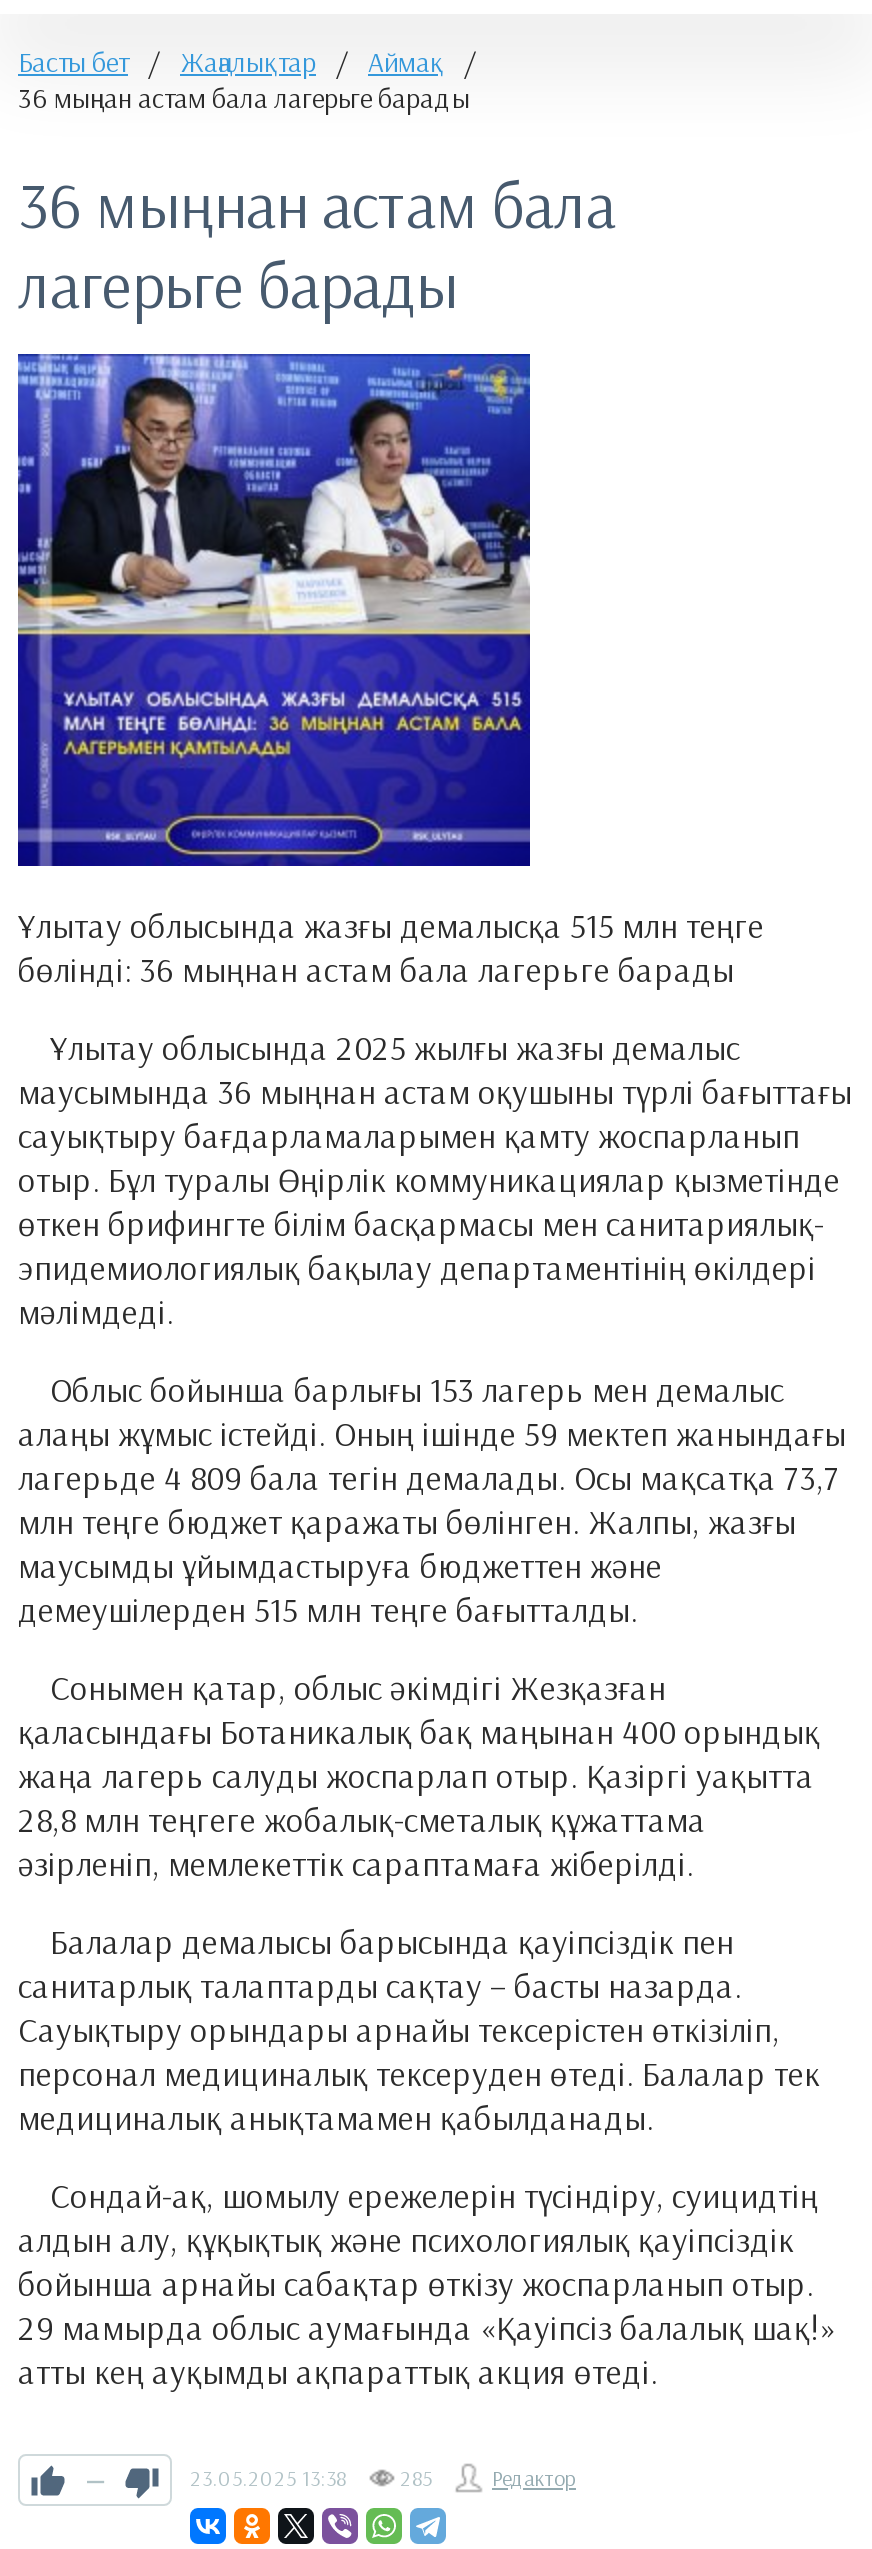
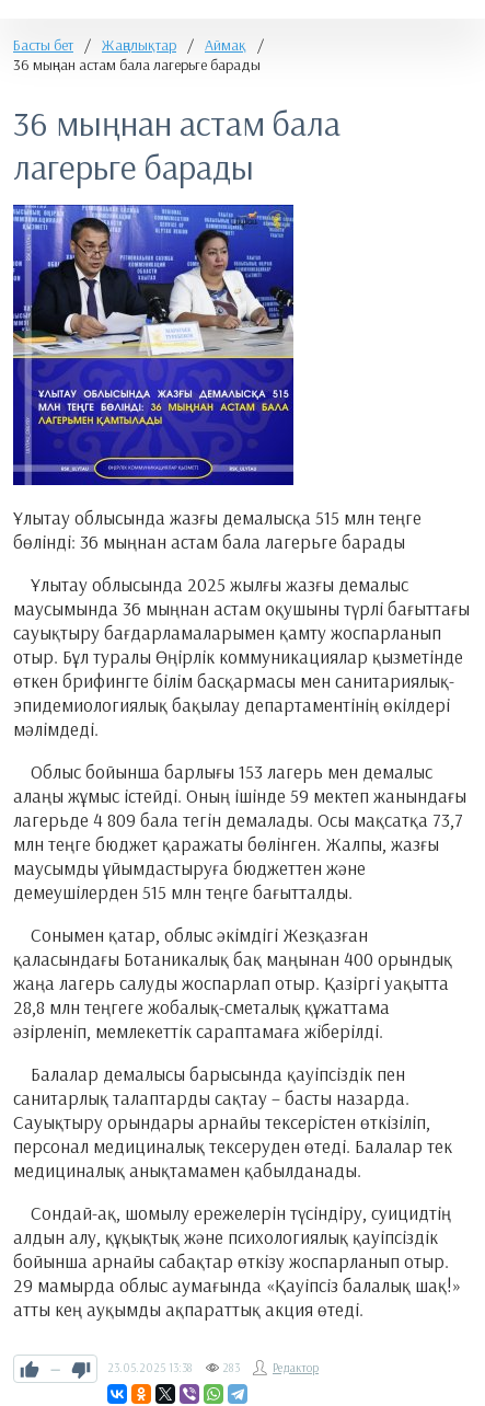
[190,2464,432,2492] 23.05.2025 13:38 285 -> [107,1360,240,1376] 23.05.2025 13:38 283

